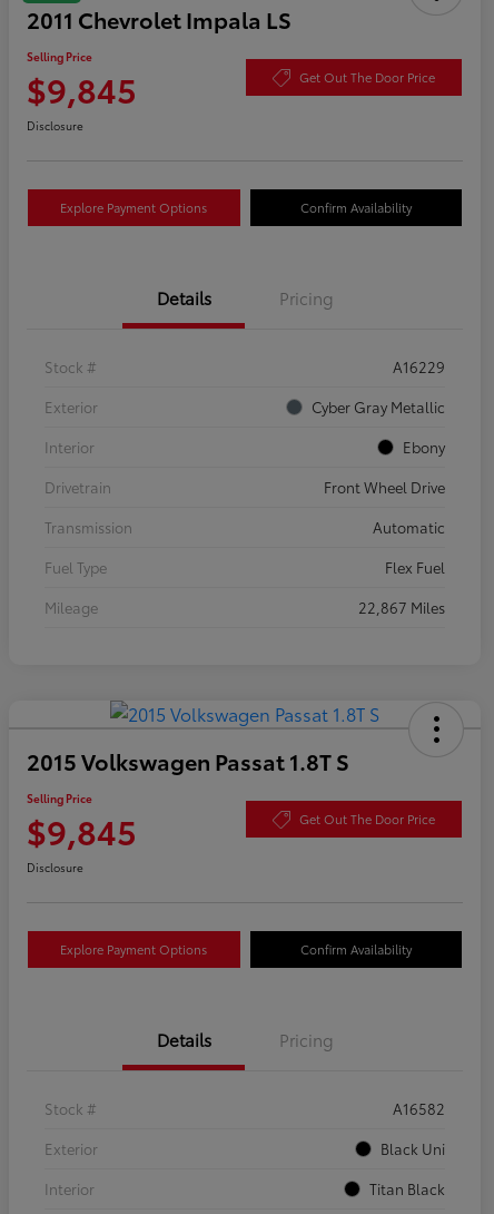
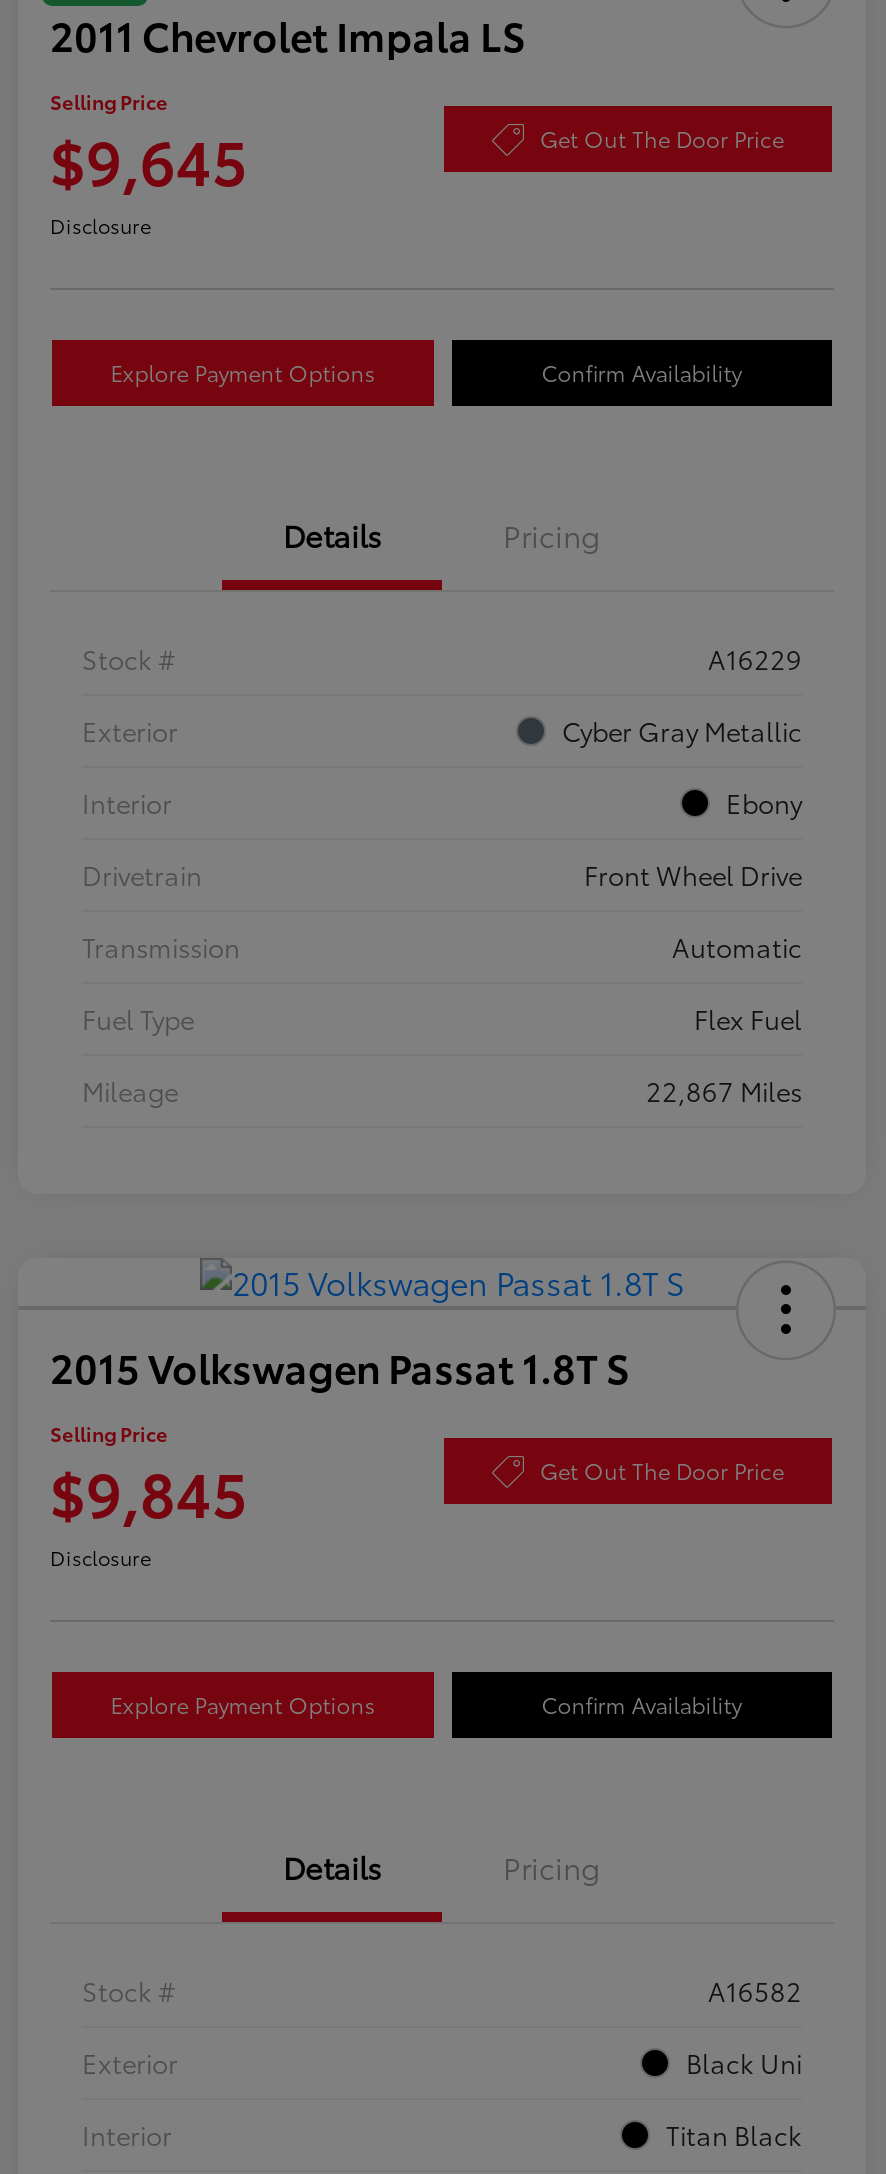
[27,64,137,112] $9,845 -> [50,116,248,202] $9,645

